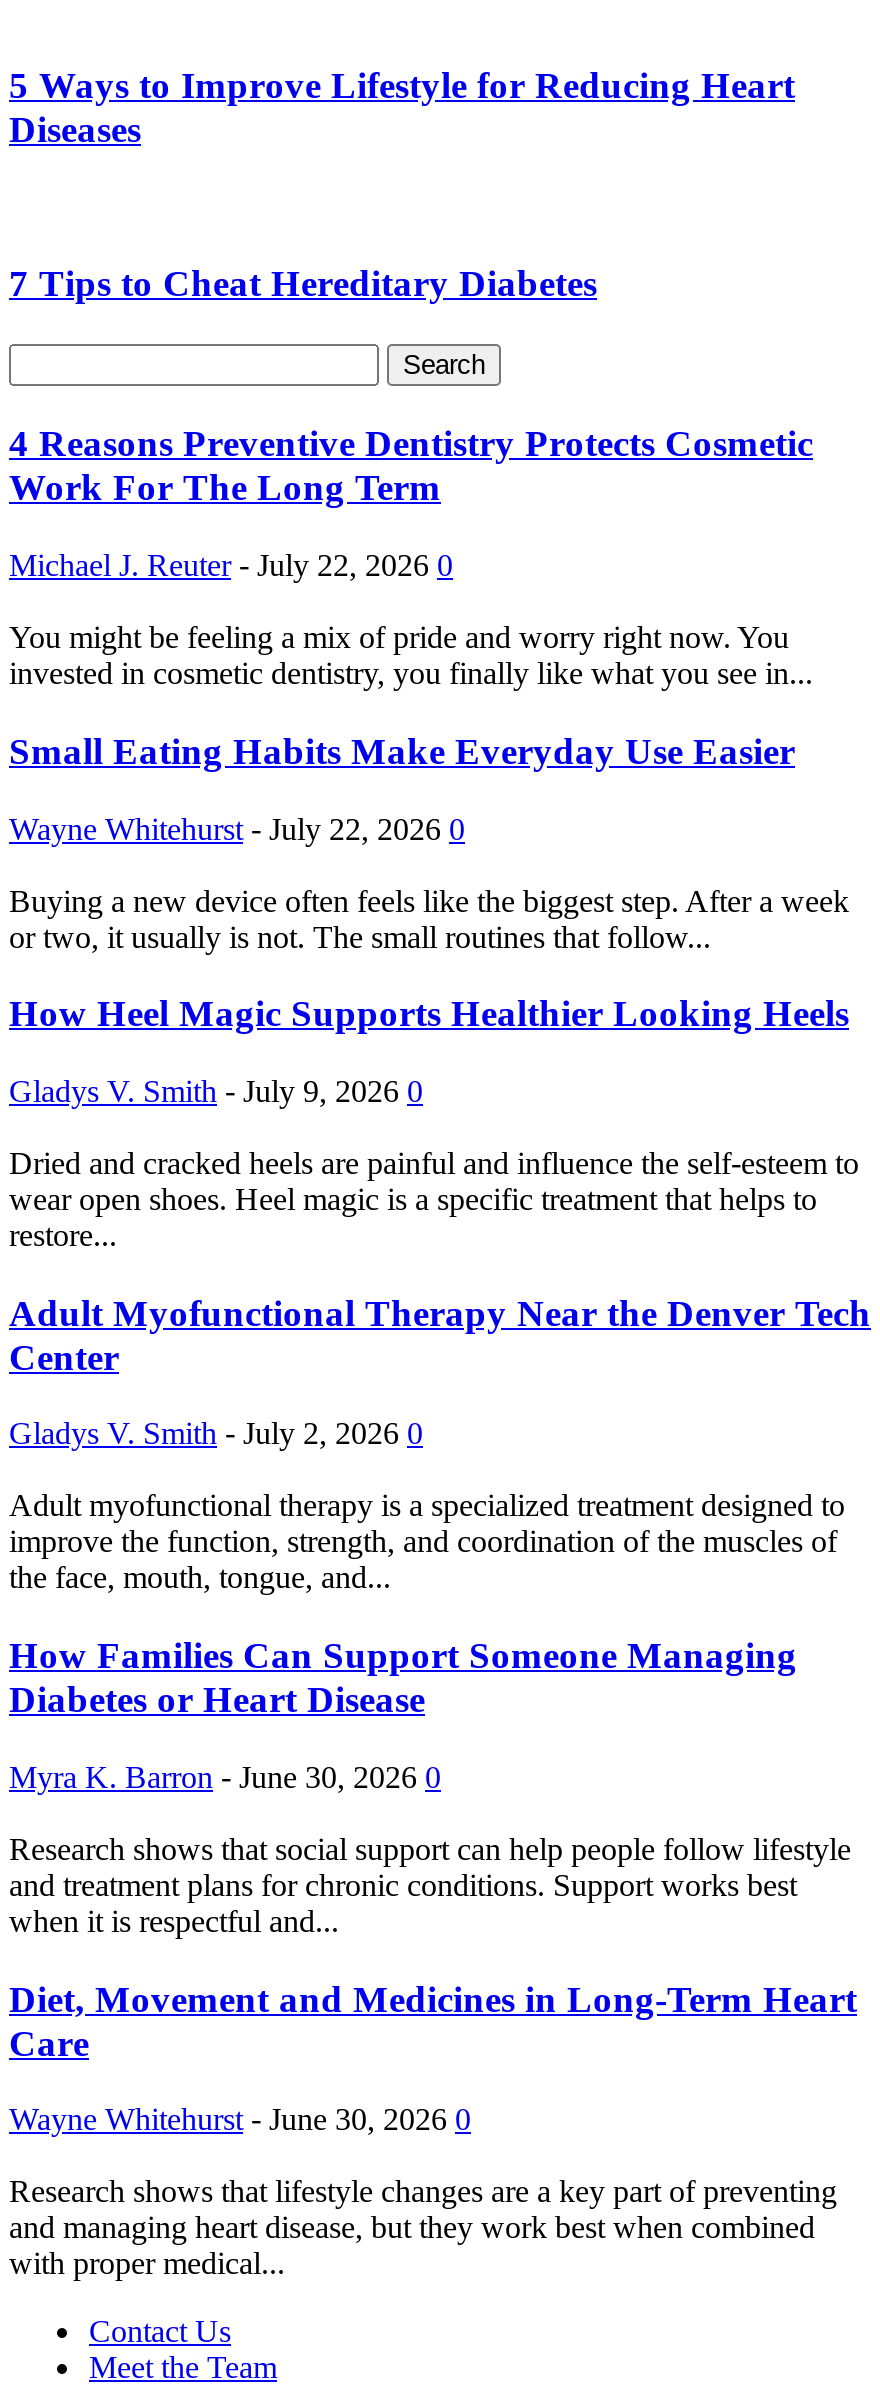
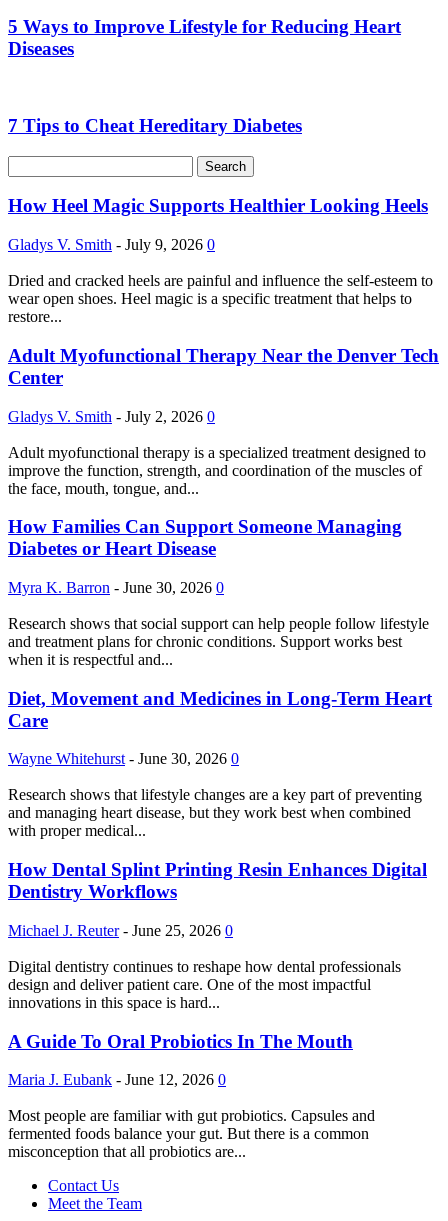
[9,423,849,953] 4 Reasons Preventive Dentistry Protects Cosmetic | Work For The Long Term | Michael J. Reuter - July 22, 2026 0 | You might be feeling a mix of pride and worry right now. You | invested in cosmetic dentistry, you finally like what you see in... | Small Eating Habits Make Everyday Use Easier | Wayne Whitehurst - July 22, 2026 0 | Buying a new device often feels like the biggest step. After a week | or two, it usually is not. The small routines that follow... -> none
moved [9,992,871,2281] -> [8,195,439,839]: How Heel Magic Supports Healthier Looking Heels | Gladys V. Smith - July 9, 2026 0 | Dried and cracked heels are painful and influence the self-esteem to | ... | and managing heart disease, but they work best when combined | with proper medical...
none -> [8,859,427,1160] How Dental Splint Printing Resin Enhances Digital | Dentistry Workflows | Michael J. Reuter - June 25, 2026 0 | Digital dentistry continues to reshape how dental professionals | design and deliver patient care. One of the most impactful | innovations in this space is hard... | A Guide To Oral Probiotics In The Mouth | Maria J. Eubank - June 12, 2026 0 | Most people are familiar with gut probiotics. Capsules and | fermented foods balance your gut. But there is a common | misconception that all probiotics are...

